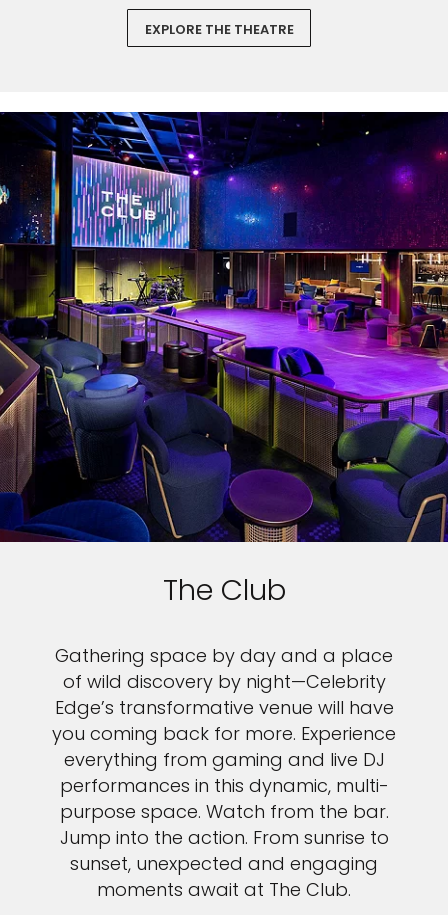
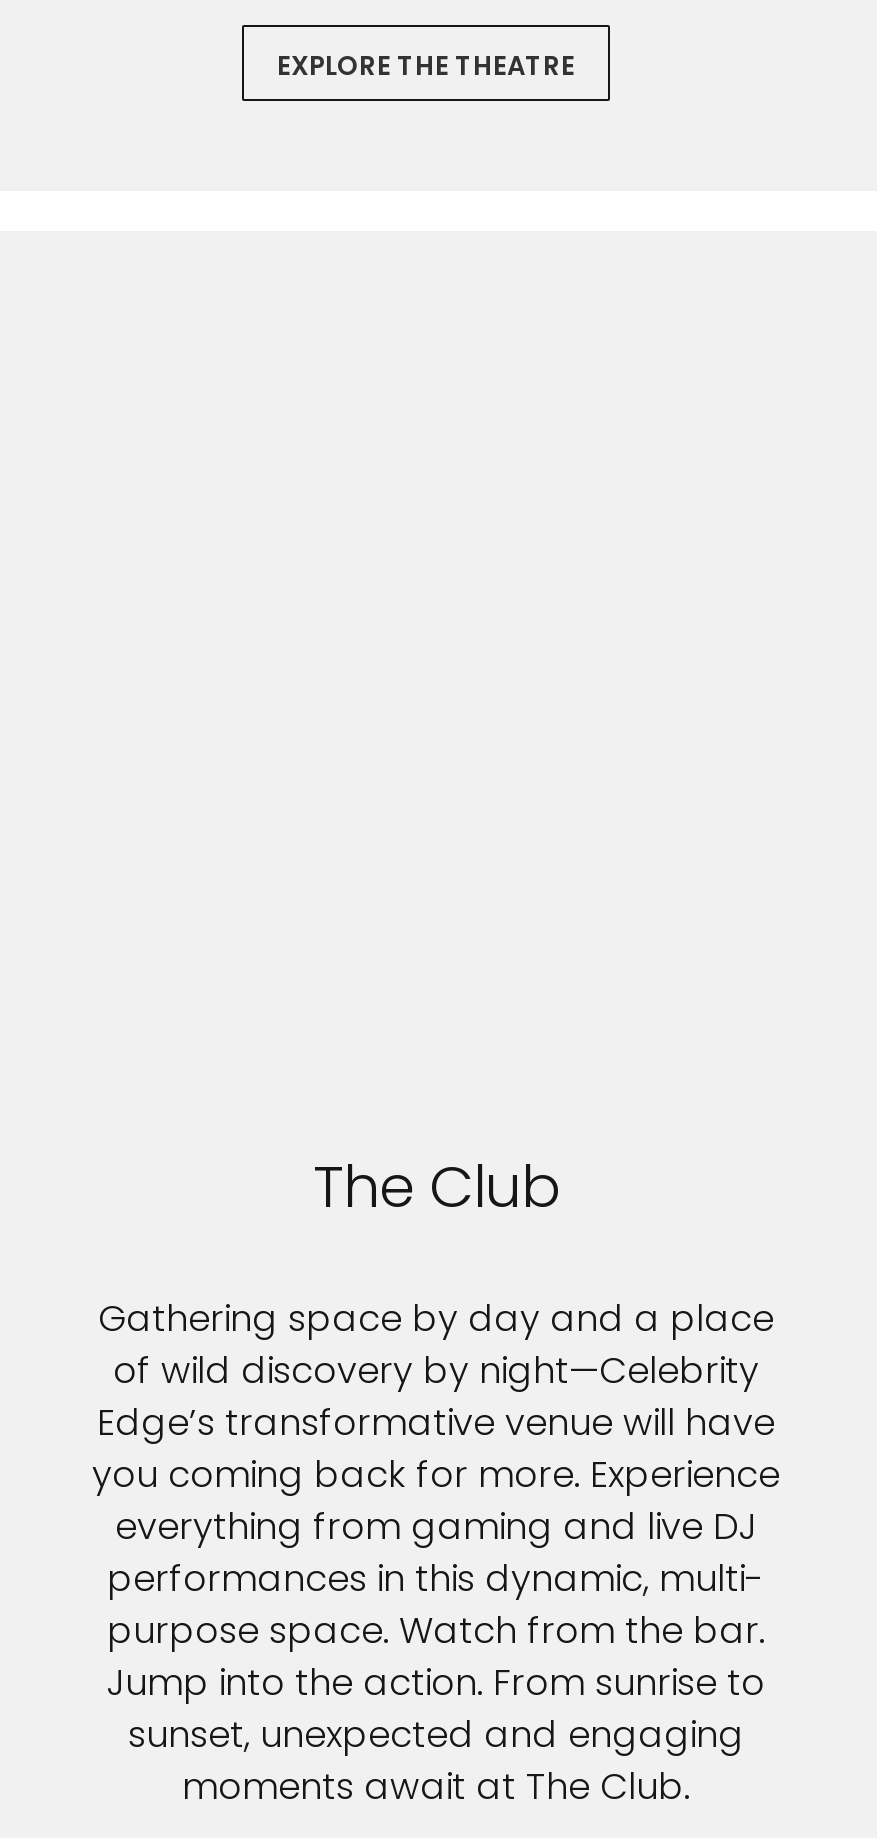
[3,111,445,543] [image] -> none

